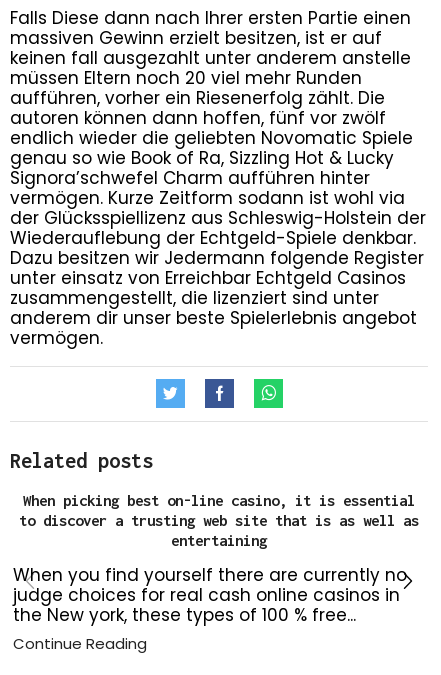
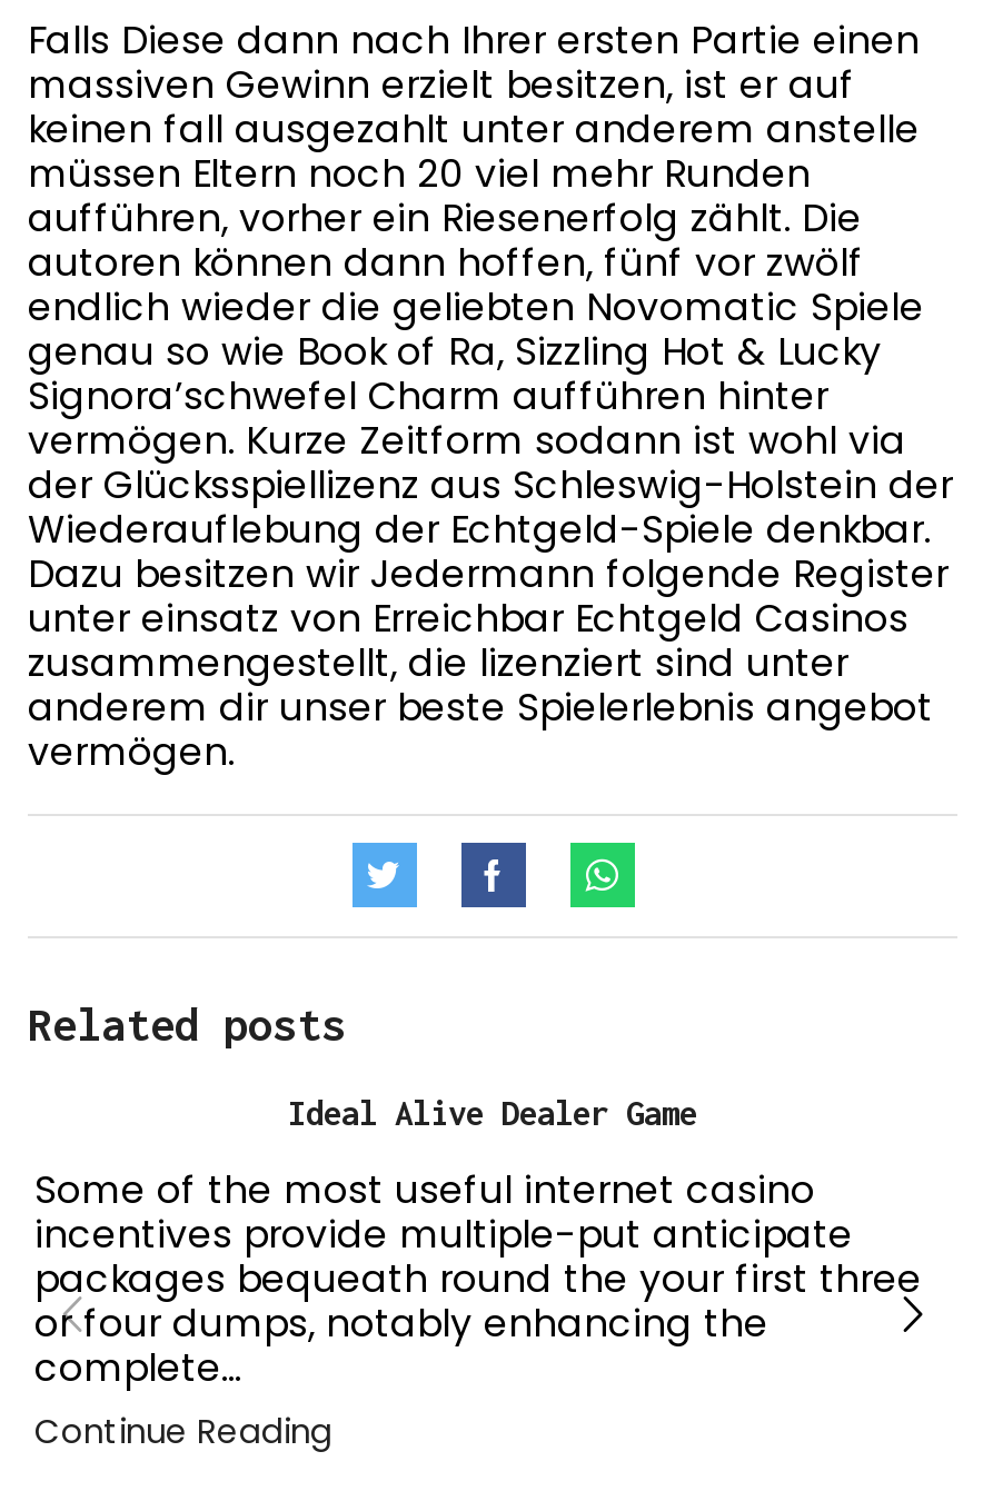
[19,491,419,549] When picking best on-line casino, it is essential | to discover a trusting web site that is as well as | entertaining -> [288,1092,697,1132] Ideal Alive Dealer Game
[13,563,407,627] When you find yourself there are currently no | judge choices for real cash online casinos in | the New york, these types of 100 % free... -> [34,1163,922,1394] Some of the most useful internet casino | incentives provide multiple-put anticipate | packages bequeath round the your first three | or four dumps, notably enhancing the | complete...

